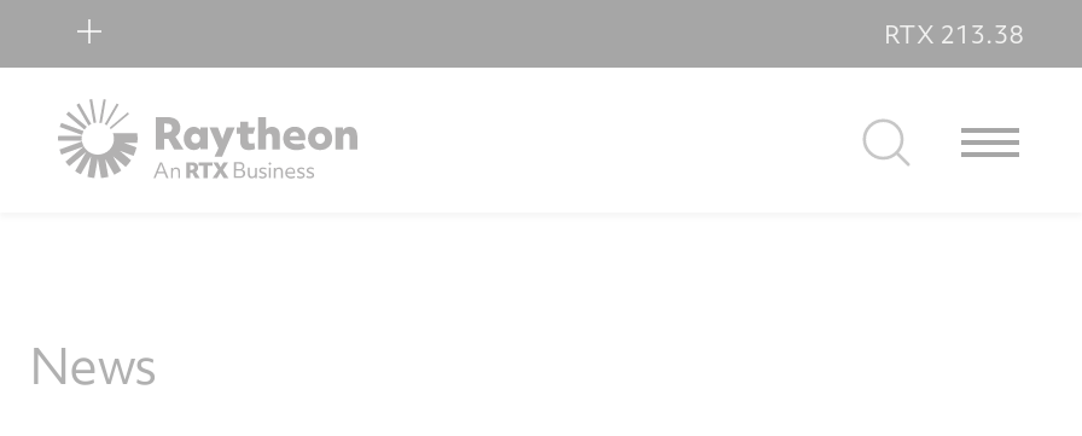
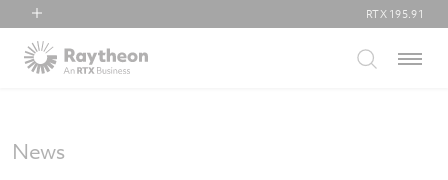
[884,17,1024,51] RTX 213.38 -> [366,7,424,21] RTX 195.91

